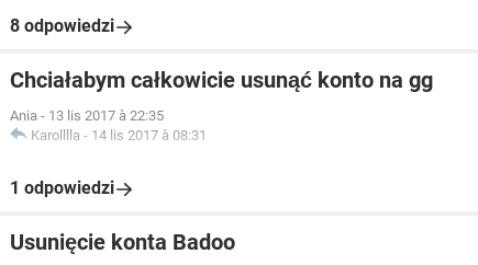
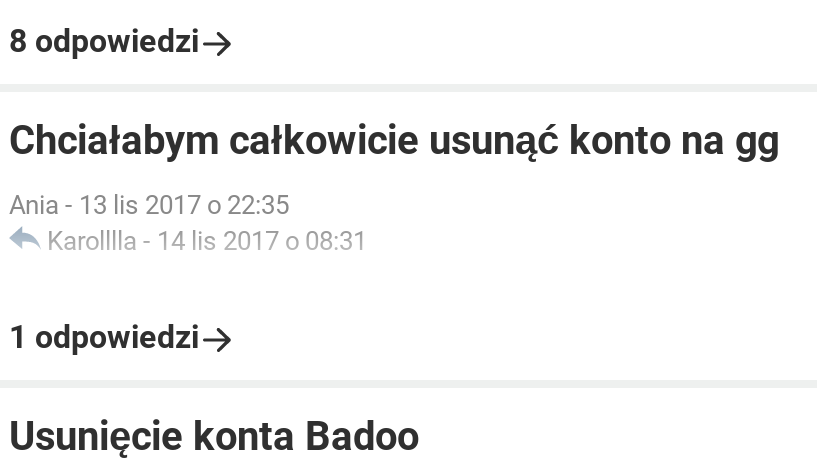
[10,108,164,124] Ania - 13 lis 2017 à 22:35 -> [9,191,289,221] Ania - 13 lis 2017 o 22:35
[31,127,207,144] Karolllla - 14 lis 2017 à 08:31 -> [47,227,367,257] Karolllla - 14 lis 2017 o 08:31

